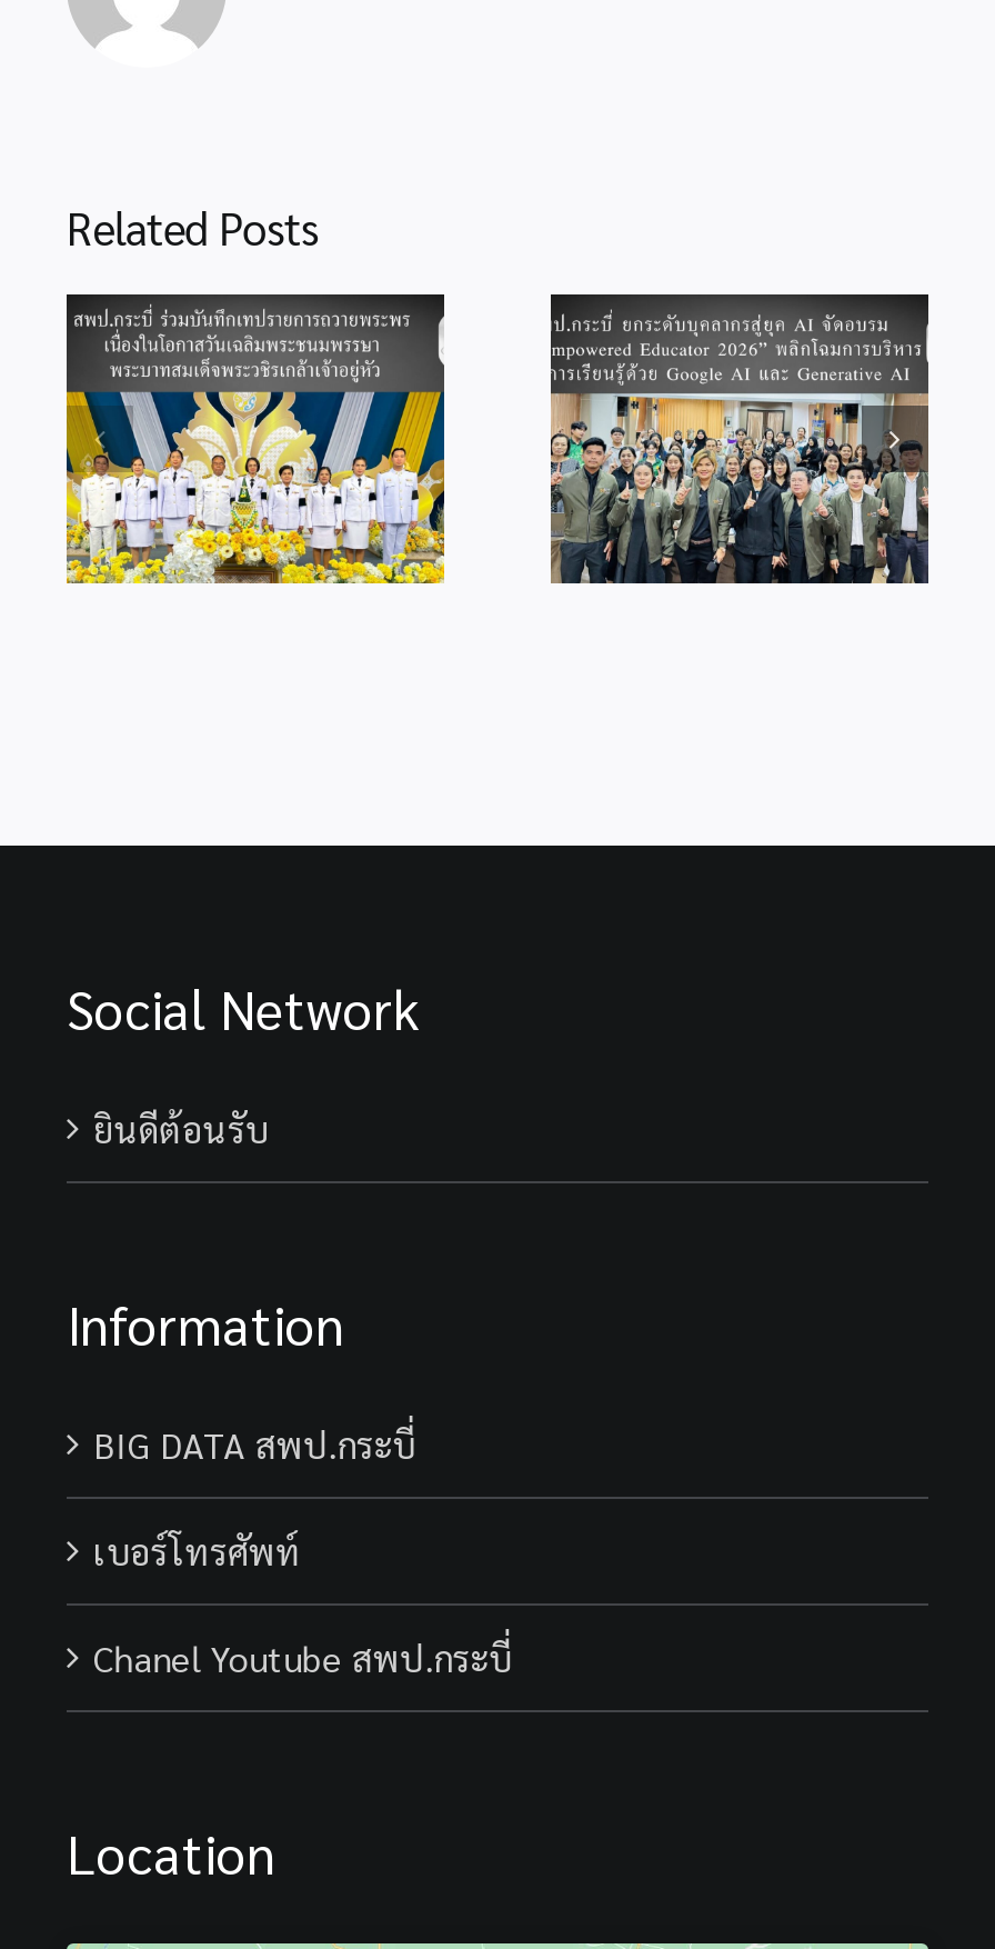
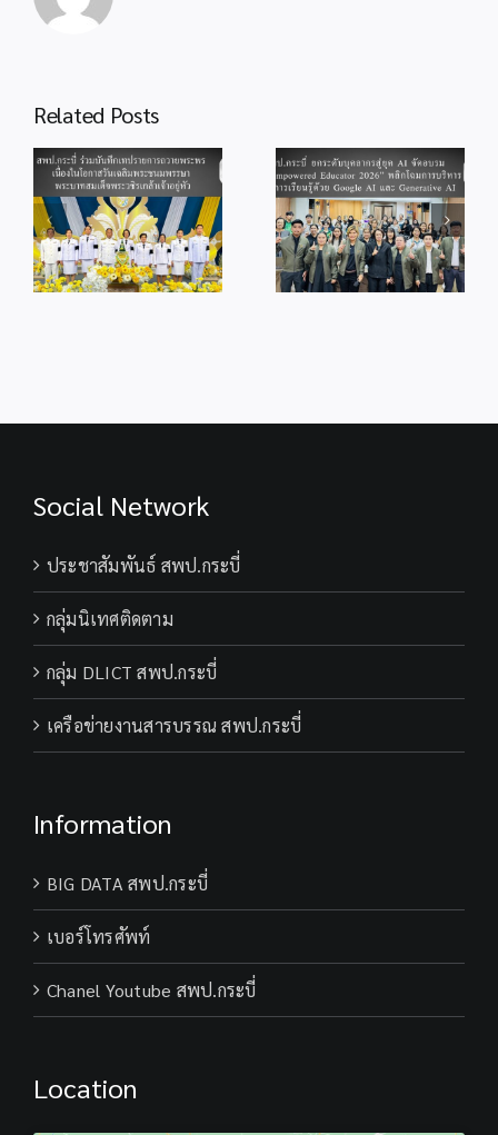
[93,1106,269,1153] ยินดีต้อนรับ -> [47,553,301,737] ประชาสัมพันธ์ สพป.กระบี่ | กลุ่มนิเทศติดตาม | กลุ่ม DLICT สพป.กระบี่ | เครือข่ายงานสารบรรณ สพป.กระบี่

